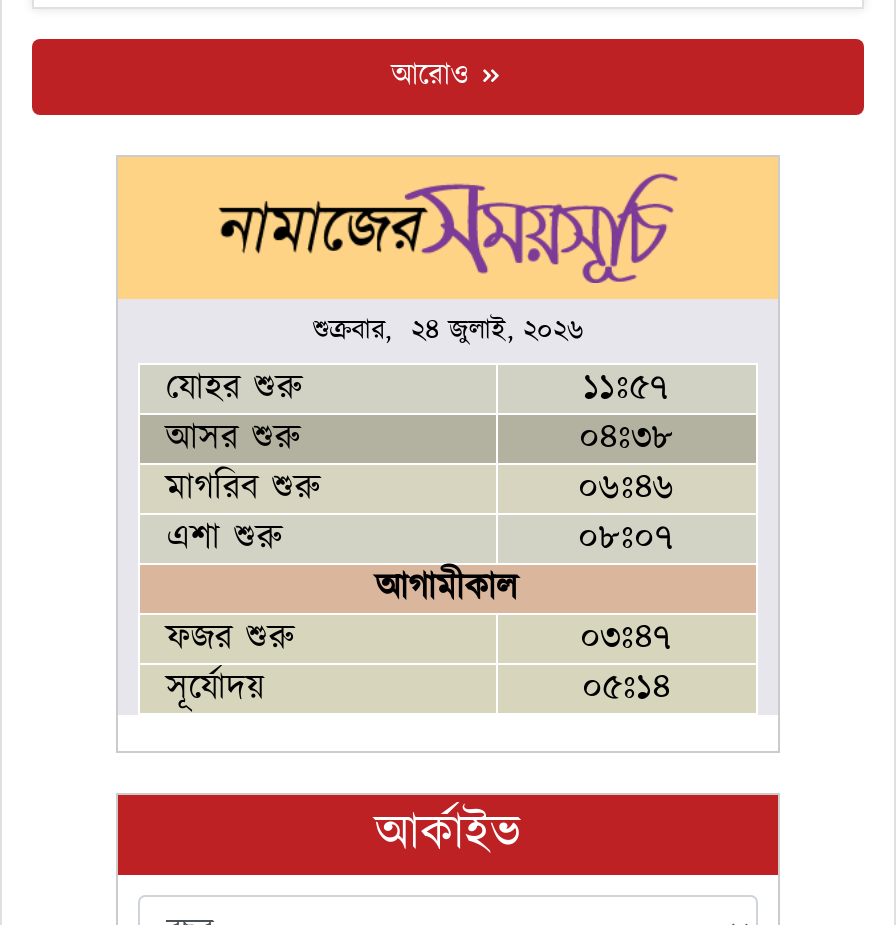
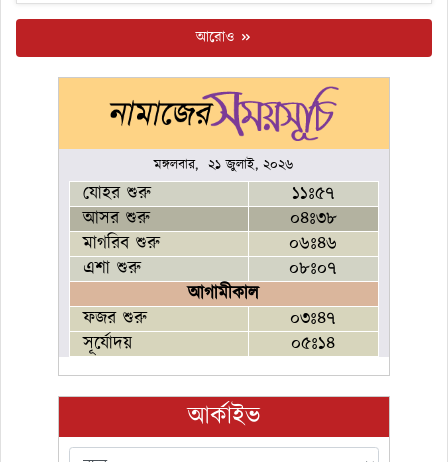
[313,310,583,350] শুক্রবার, ২৪ জুলাই, ২০২৬ -> [154,155,293,175] মঙ্গলবার, ২১ জুলাই, ২০২৬

